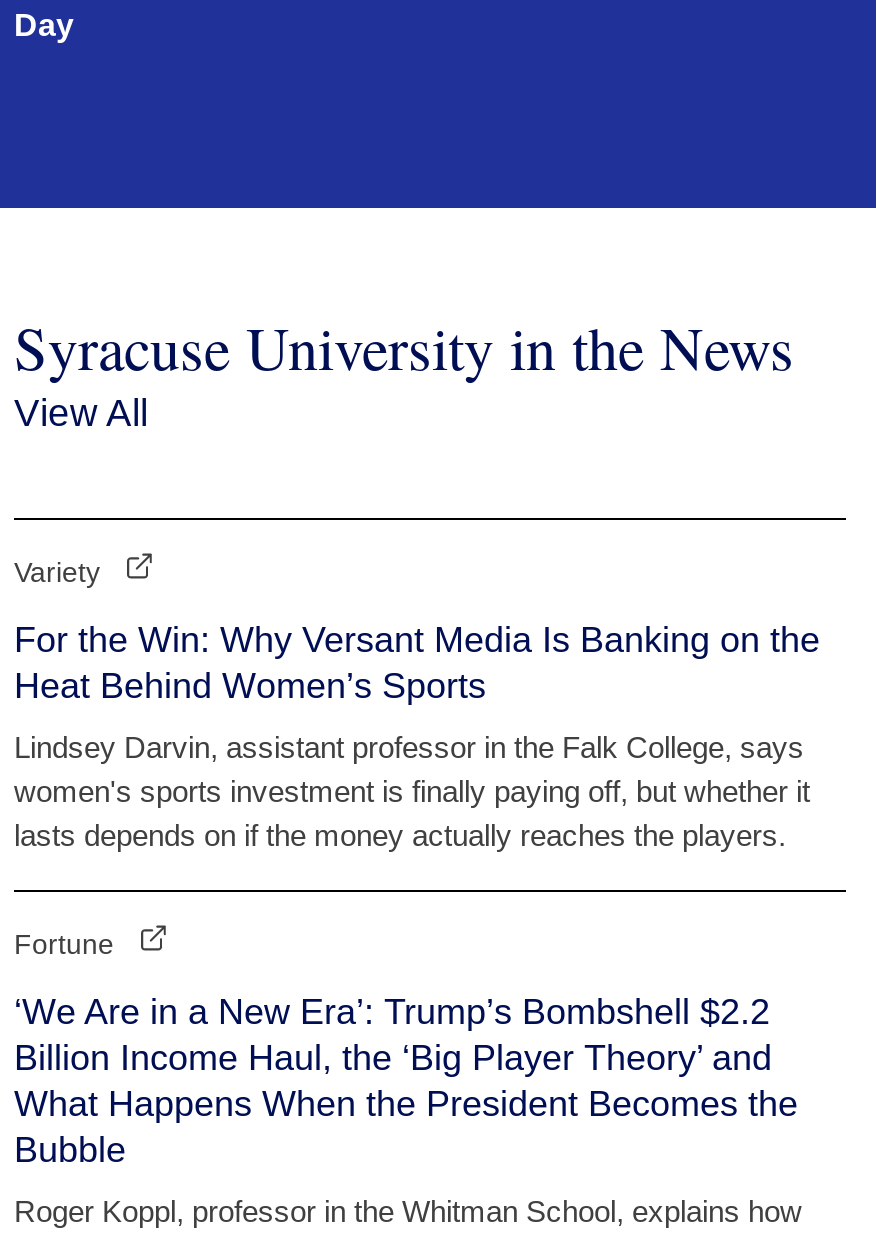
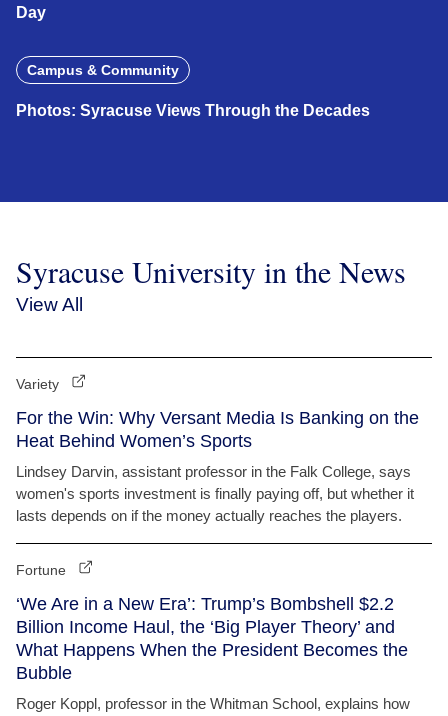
none -> [16,62,370,119] Campus & Community | Photos: Syracuse Views Through the Decades

